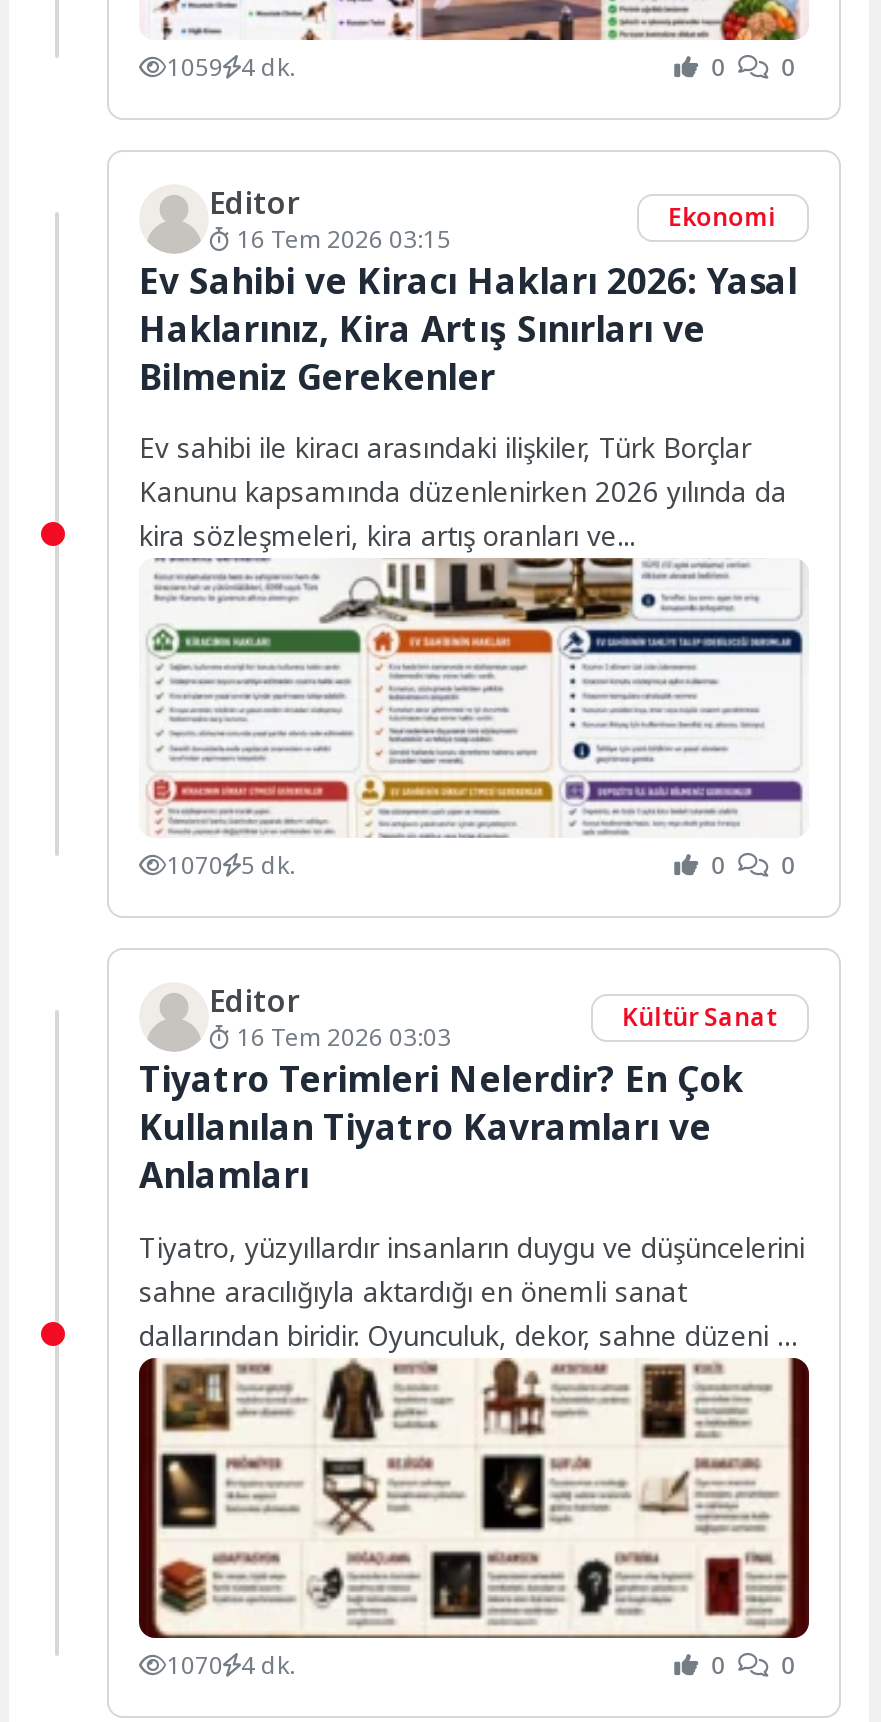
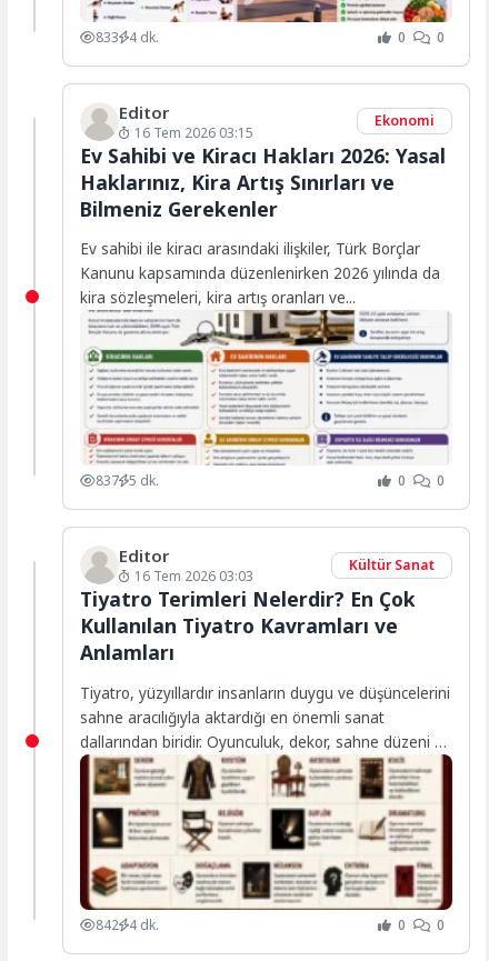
[167,50,295,84] 1059 4 dk. -> [95,28,159,46] 833 4 dk.
[167,849,295,883] 1070 5 dk. -> [95,471,159,490] 837 5 dk.
[167,1648,295,1682] 1070 4 dk. -> [95,915,159,934] 842 4 dk.

